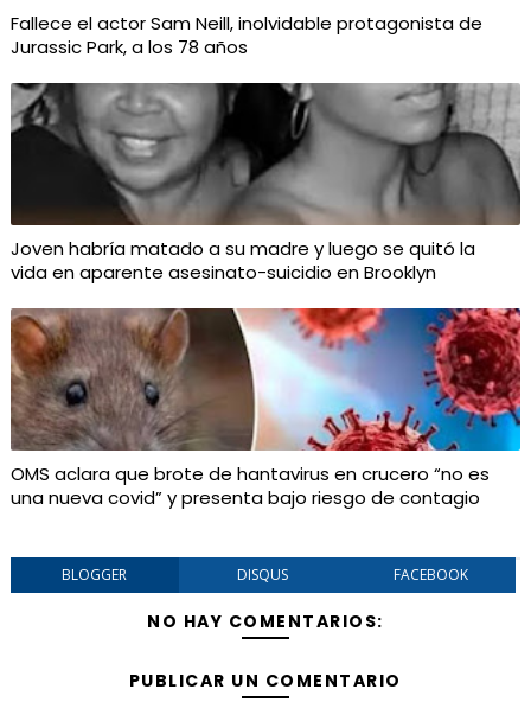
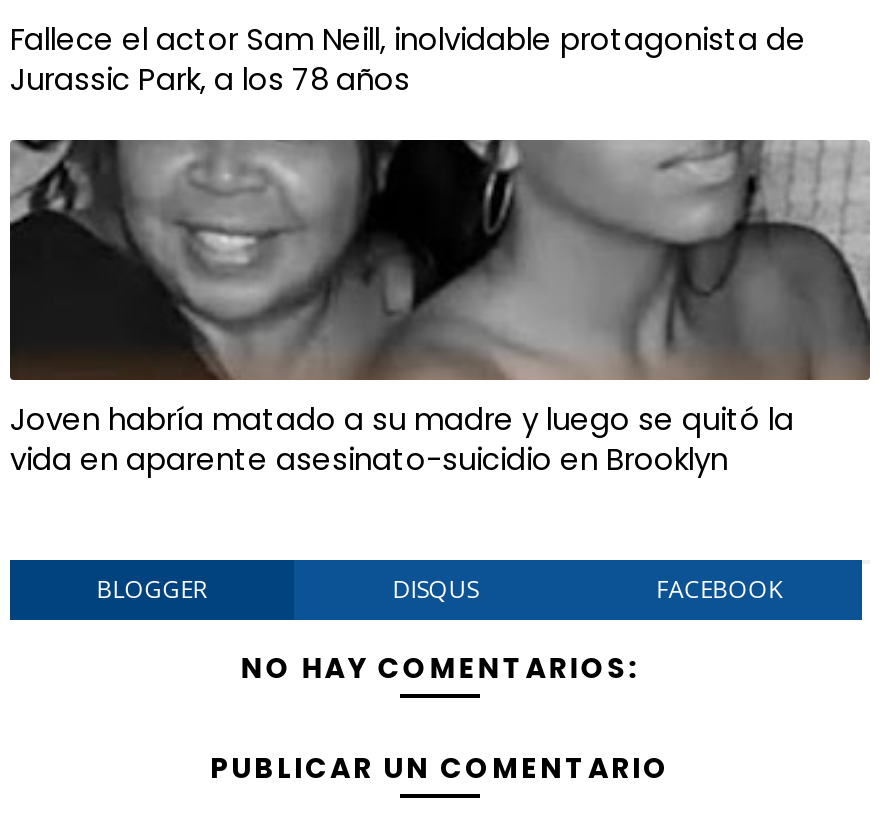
[9,307,522,510] [image] | OMS aclara que brote de hantavirus en crucero “no es | una nueva covid” y presenta bajo riesgo de contagio -> none

